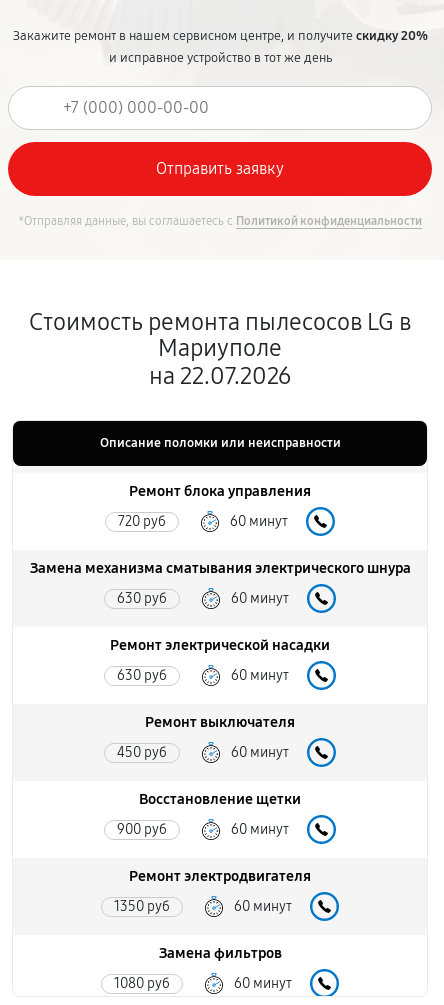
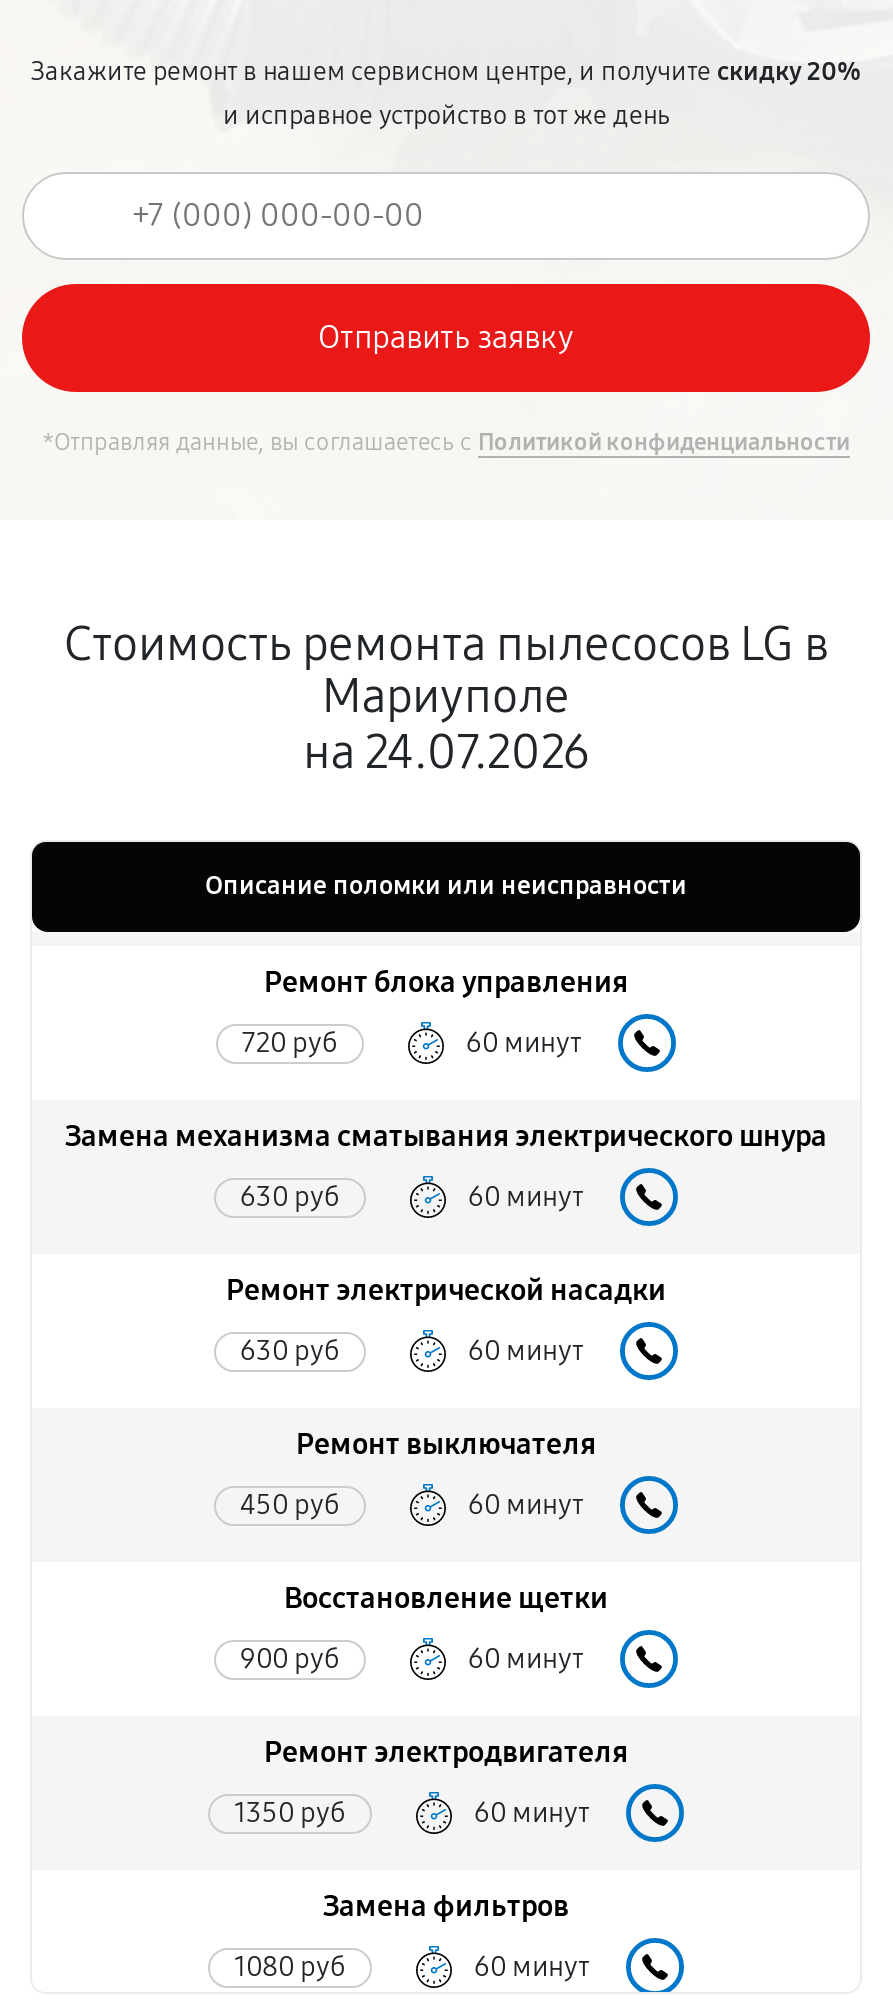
[149,362,291,390] на 22.07.2026 -> [303,724,589,780] на 24.07.2026

